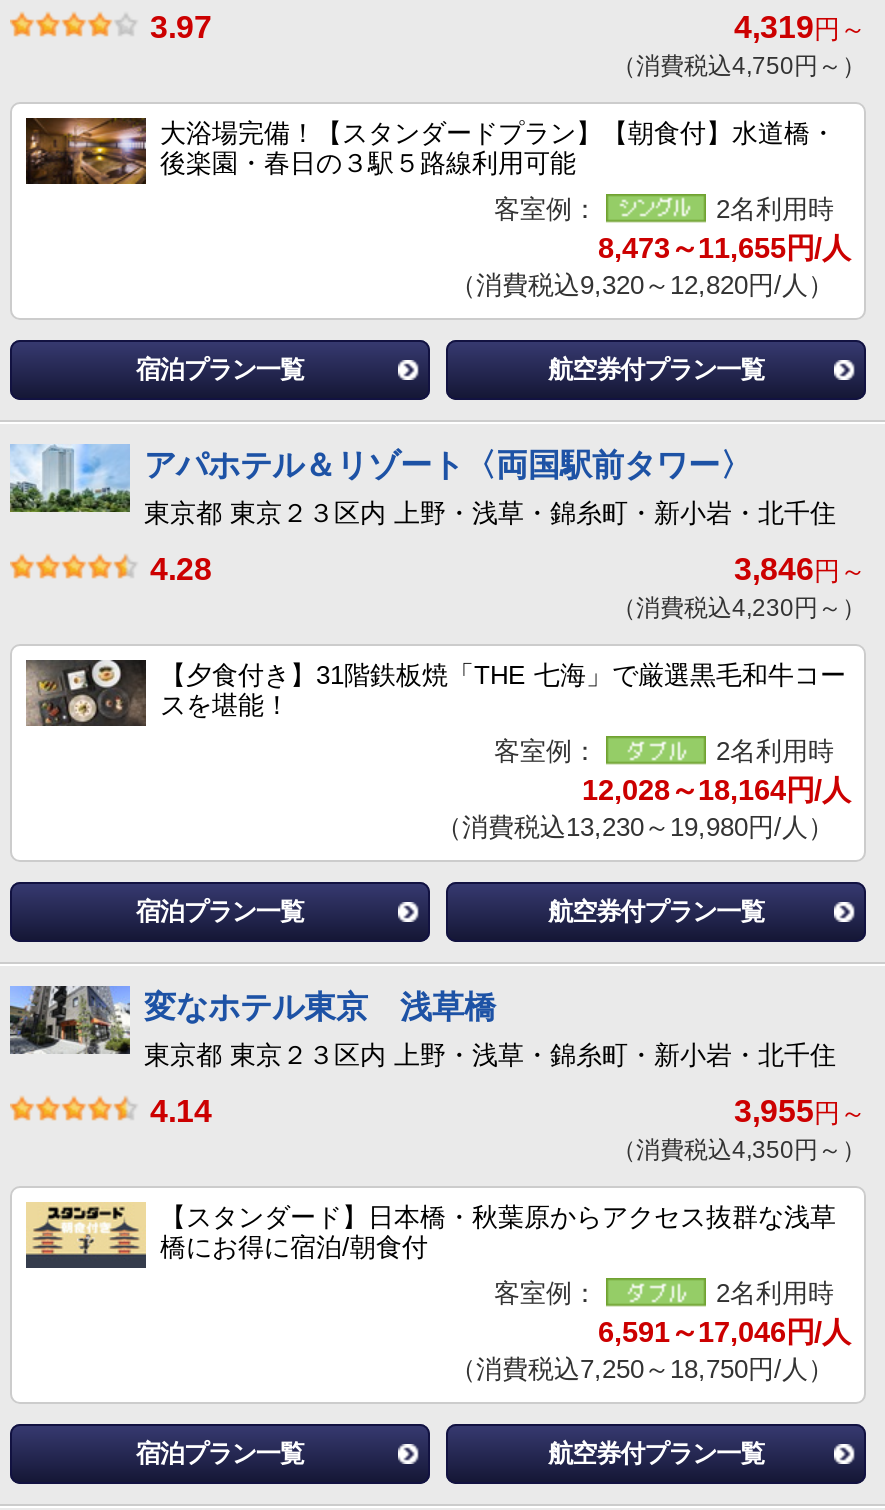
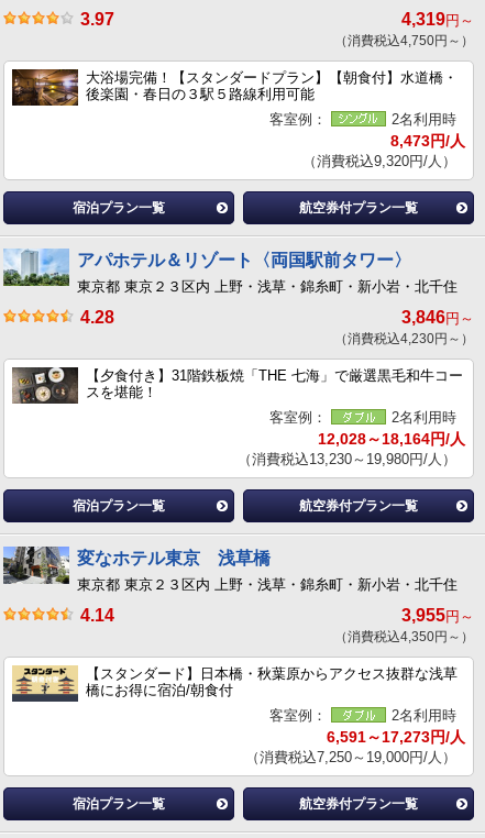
[450,231,850,299] 8,473～11,655円/人 | （消費税込9,320～12,820円/人） -> [302,132,465,169] 8,473円/人 | （消費税込9,320円/人）
[598,1315,850,1347] 6,591～17,046円/人 -> [327,728,465,745] 6,591～17,273円/人
[450,1353,834,1383] （消費税込7,250～18,750円/人） -> [245,749,456,765] （消費税込7,250～19,000円/人）

